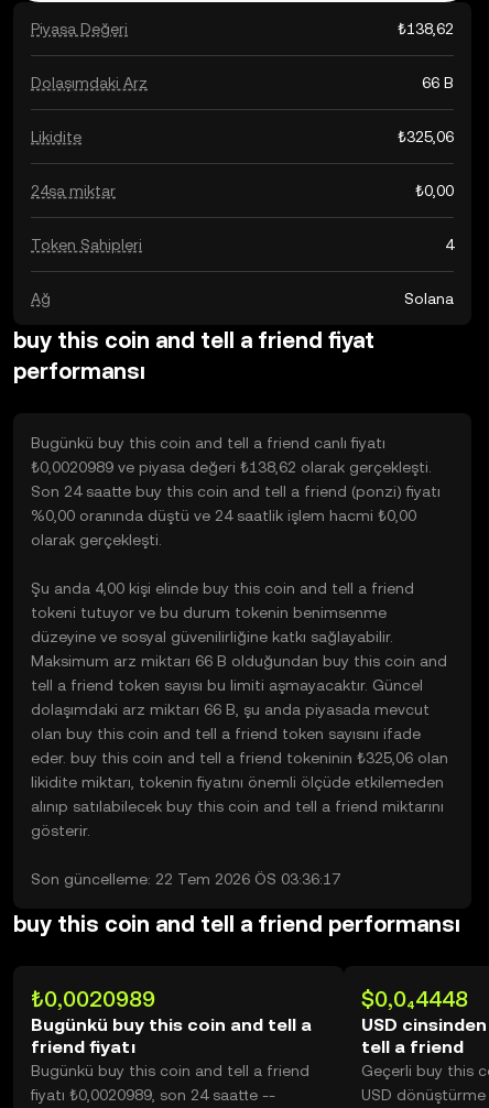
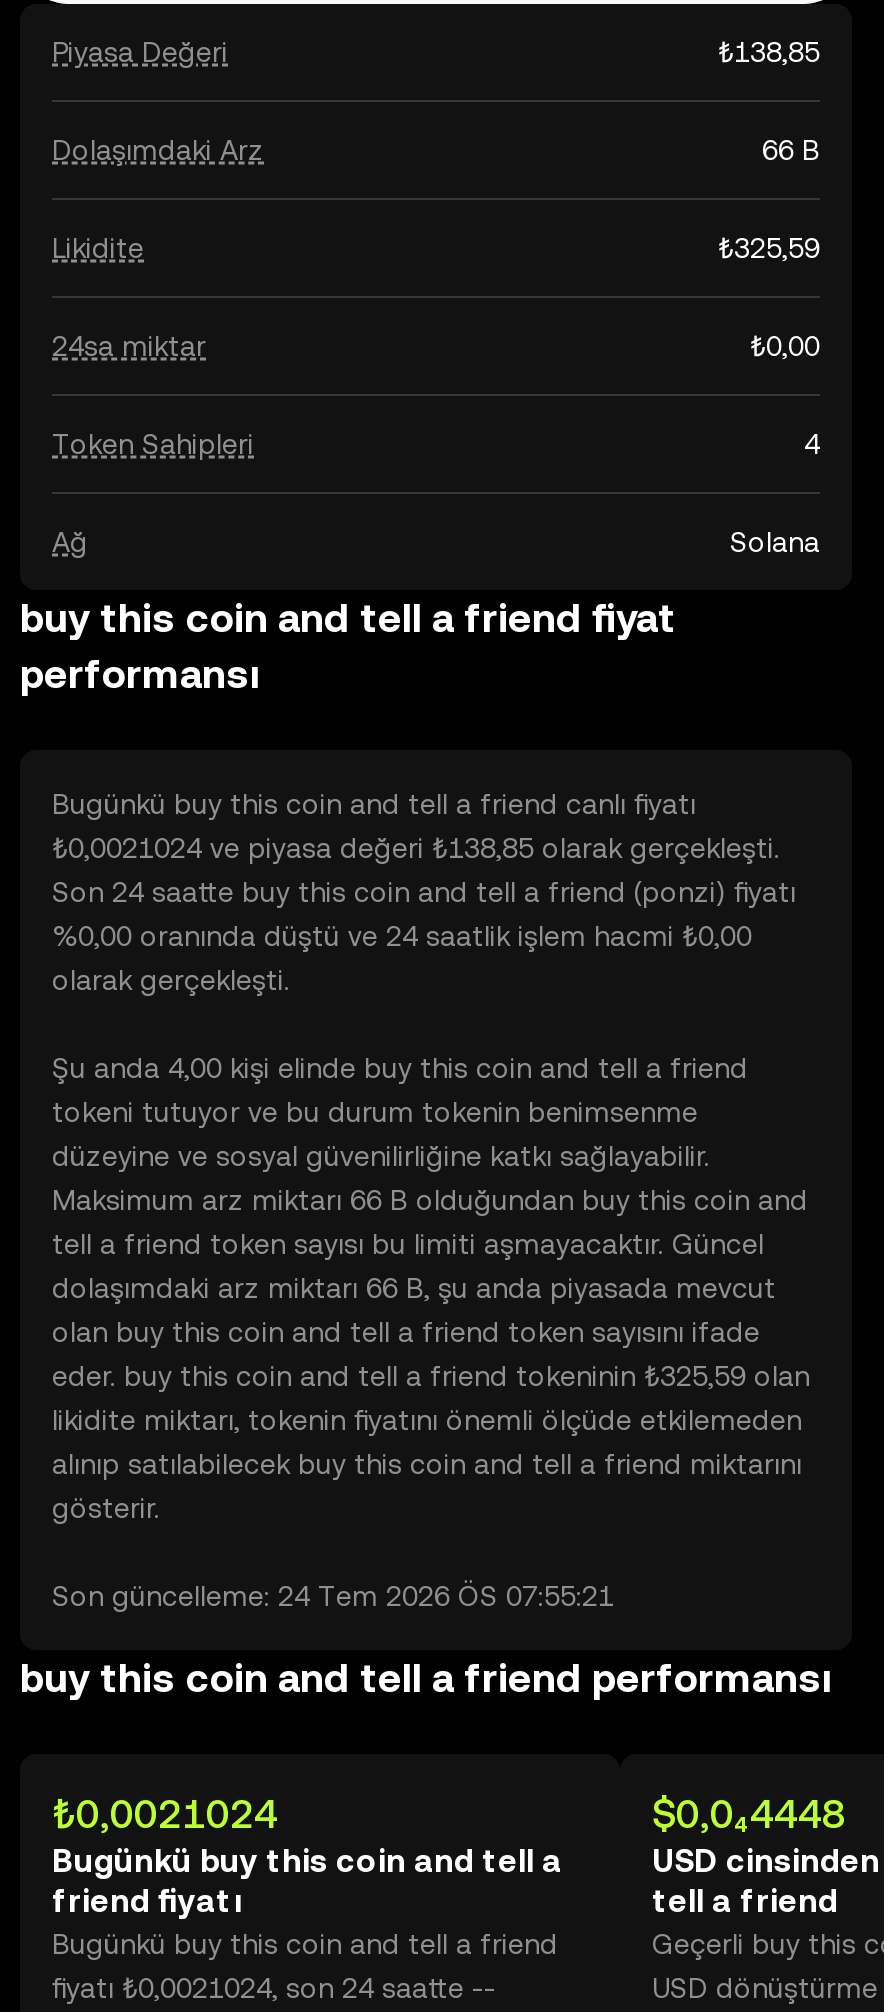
[398,20,454,37] ₺138,62 -> [718,36,820,68] ₺138,85
[398,128,454,145] ₺325,06 -> [718,232,820,264] ₺325,59
[31,458,432,476] ₺0,0020989 ve piyasa değeri ₺138,62 olarak gerçekleşti. -> [52,832,780,864] ₺0,0021024 ve piyasa değeri ₺138,85 olarak gerçekleşti.
[31,749,448,767] eder. buy this coin and tell a friend tokeninin ₺325,06 olan -> [52,1360,810,1392] eder. buy this coin and tell a friend tokeninin ₺325,59 olan
[31,870,340,888] Son güncelleme: 22 Tem 2026 ÖS 03:36:17 -> [52,1580,614,1612] Son güncelleme: 24 Tem 2026 ÖS 07:55:21
[31,986,155,1012] ₺0,0020989 -> [52,1790,278,1838] ₺0,0021024
[31,1086,275,1104] fiyatı ₺0,0020989, son 24 saatte -- -> [52,1972,496,2004] fiyatı ₺0,0021024, son 24 saatte --

